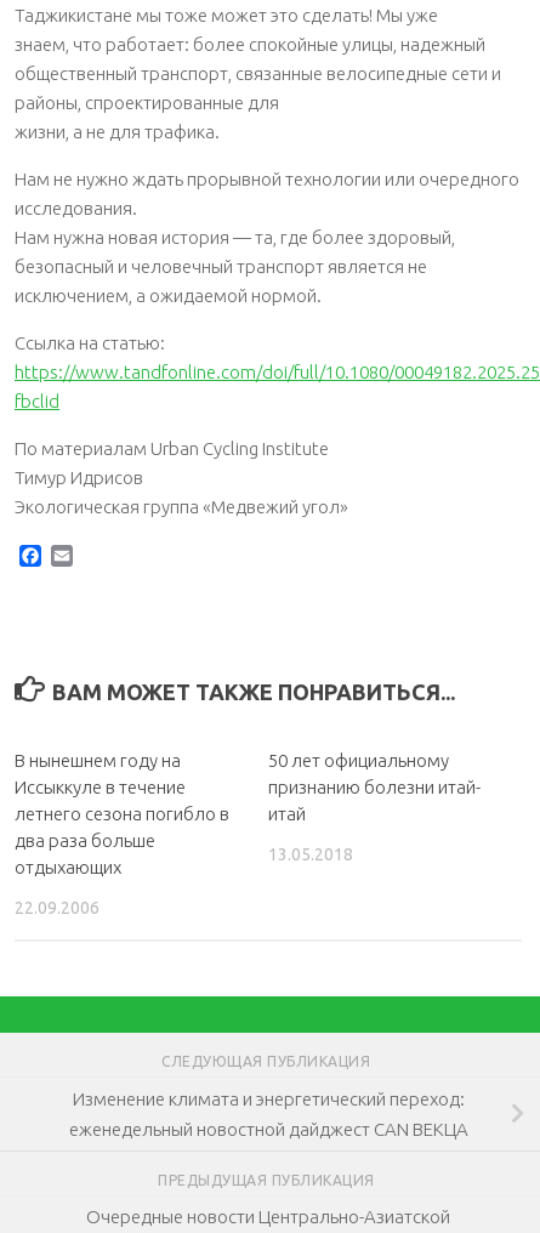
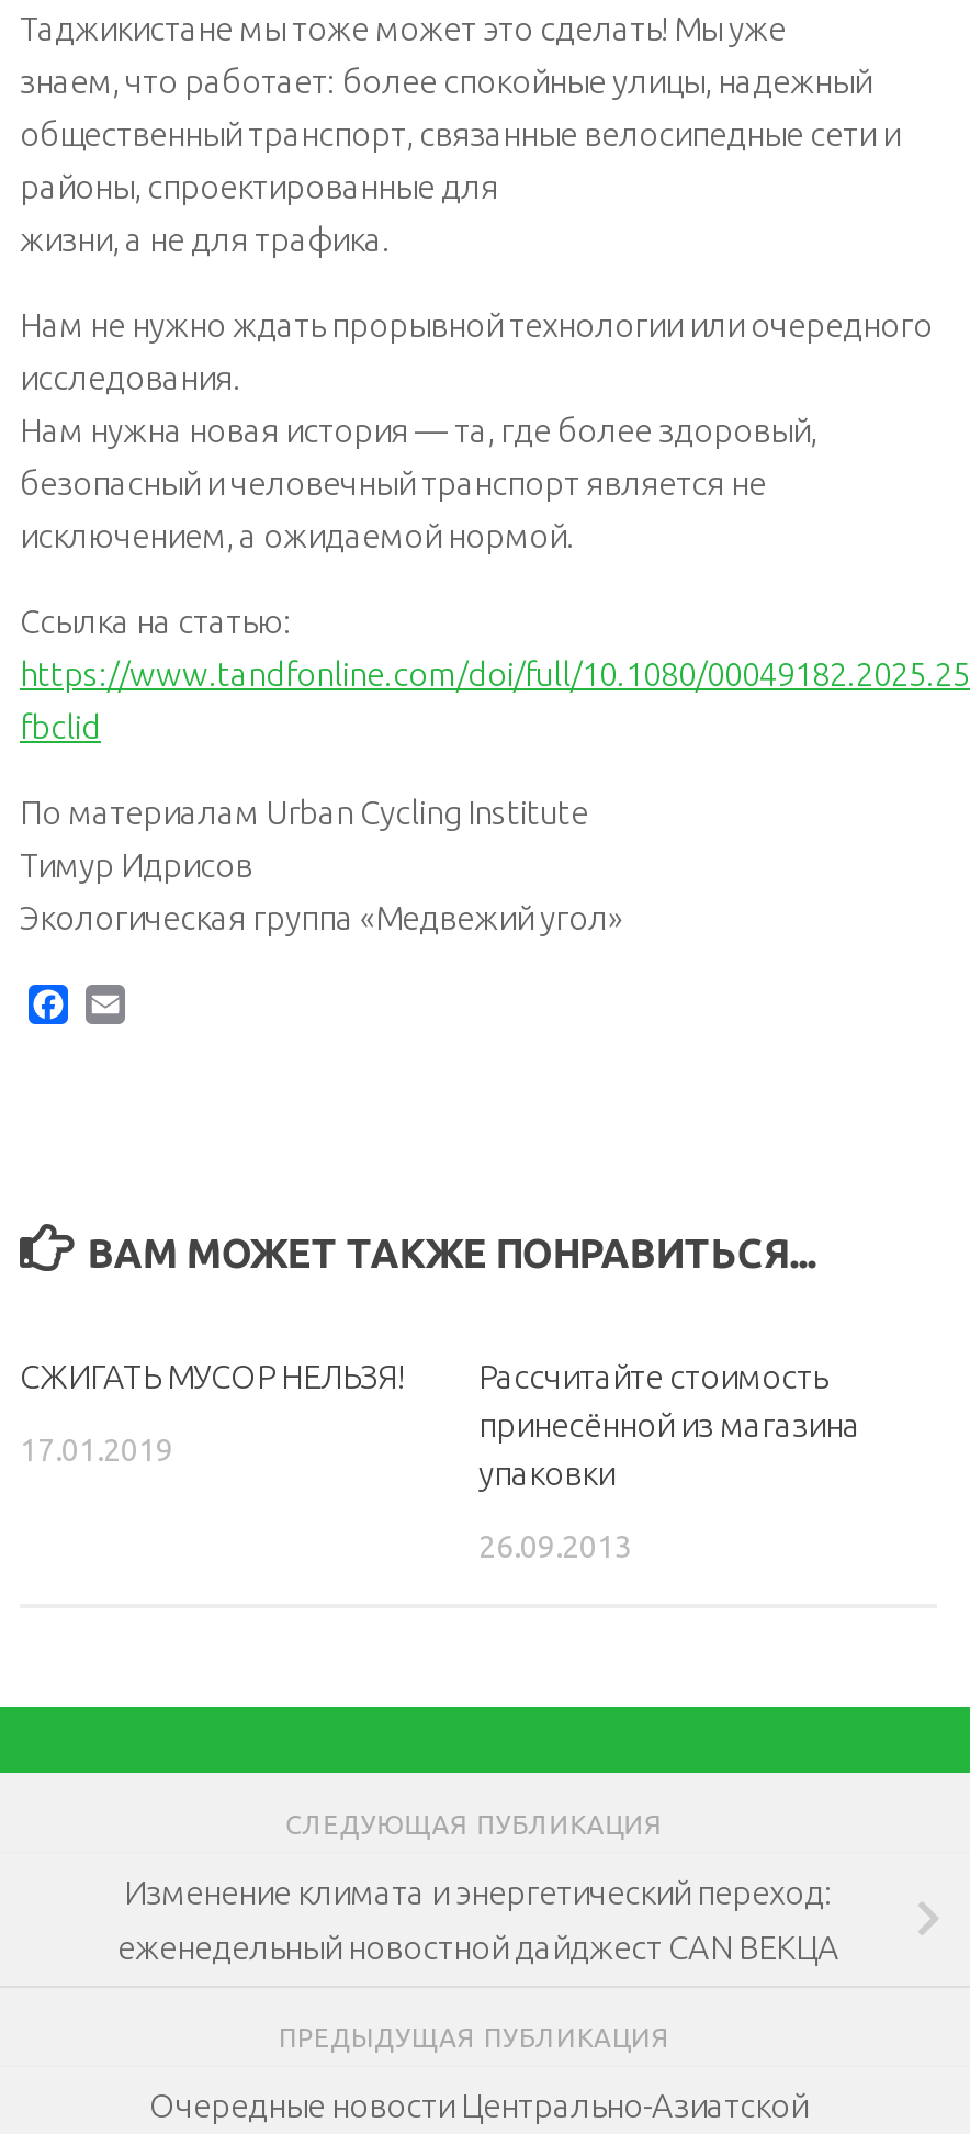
[15,750,229,877] В нынешнем году на | Иссыккуле в течение | летнего сезона погибло в | два раза больше | отдыхающих -> [20,1357,404,1394] СЖИГАТЬ МУСОР НЕЛЬЗЯ!
[268,750,481,824] 50 лет официальному | признанию болезни итай- | итай -> [478,1357,860,1491] Рассчитайте стоимость | принесённой из магазина | упаковки
[268,845,353,864] 13.05.2018 -> [478,1528,632,1563] 26.09.2013
[15,898,100,917] 22.09.2006 -> [20,1431,173,1467] 17.01.2019

